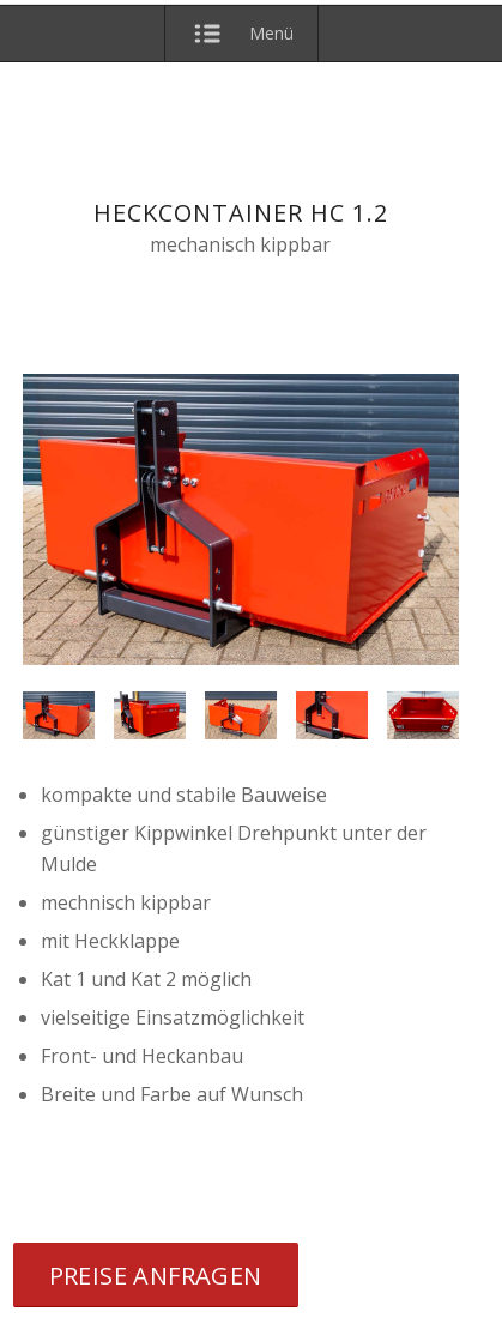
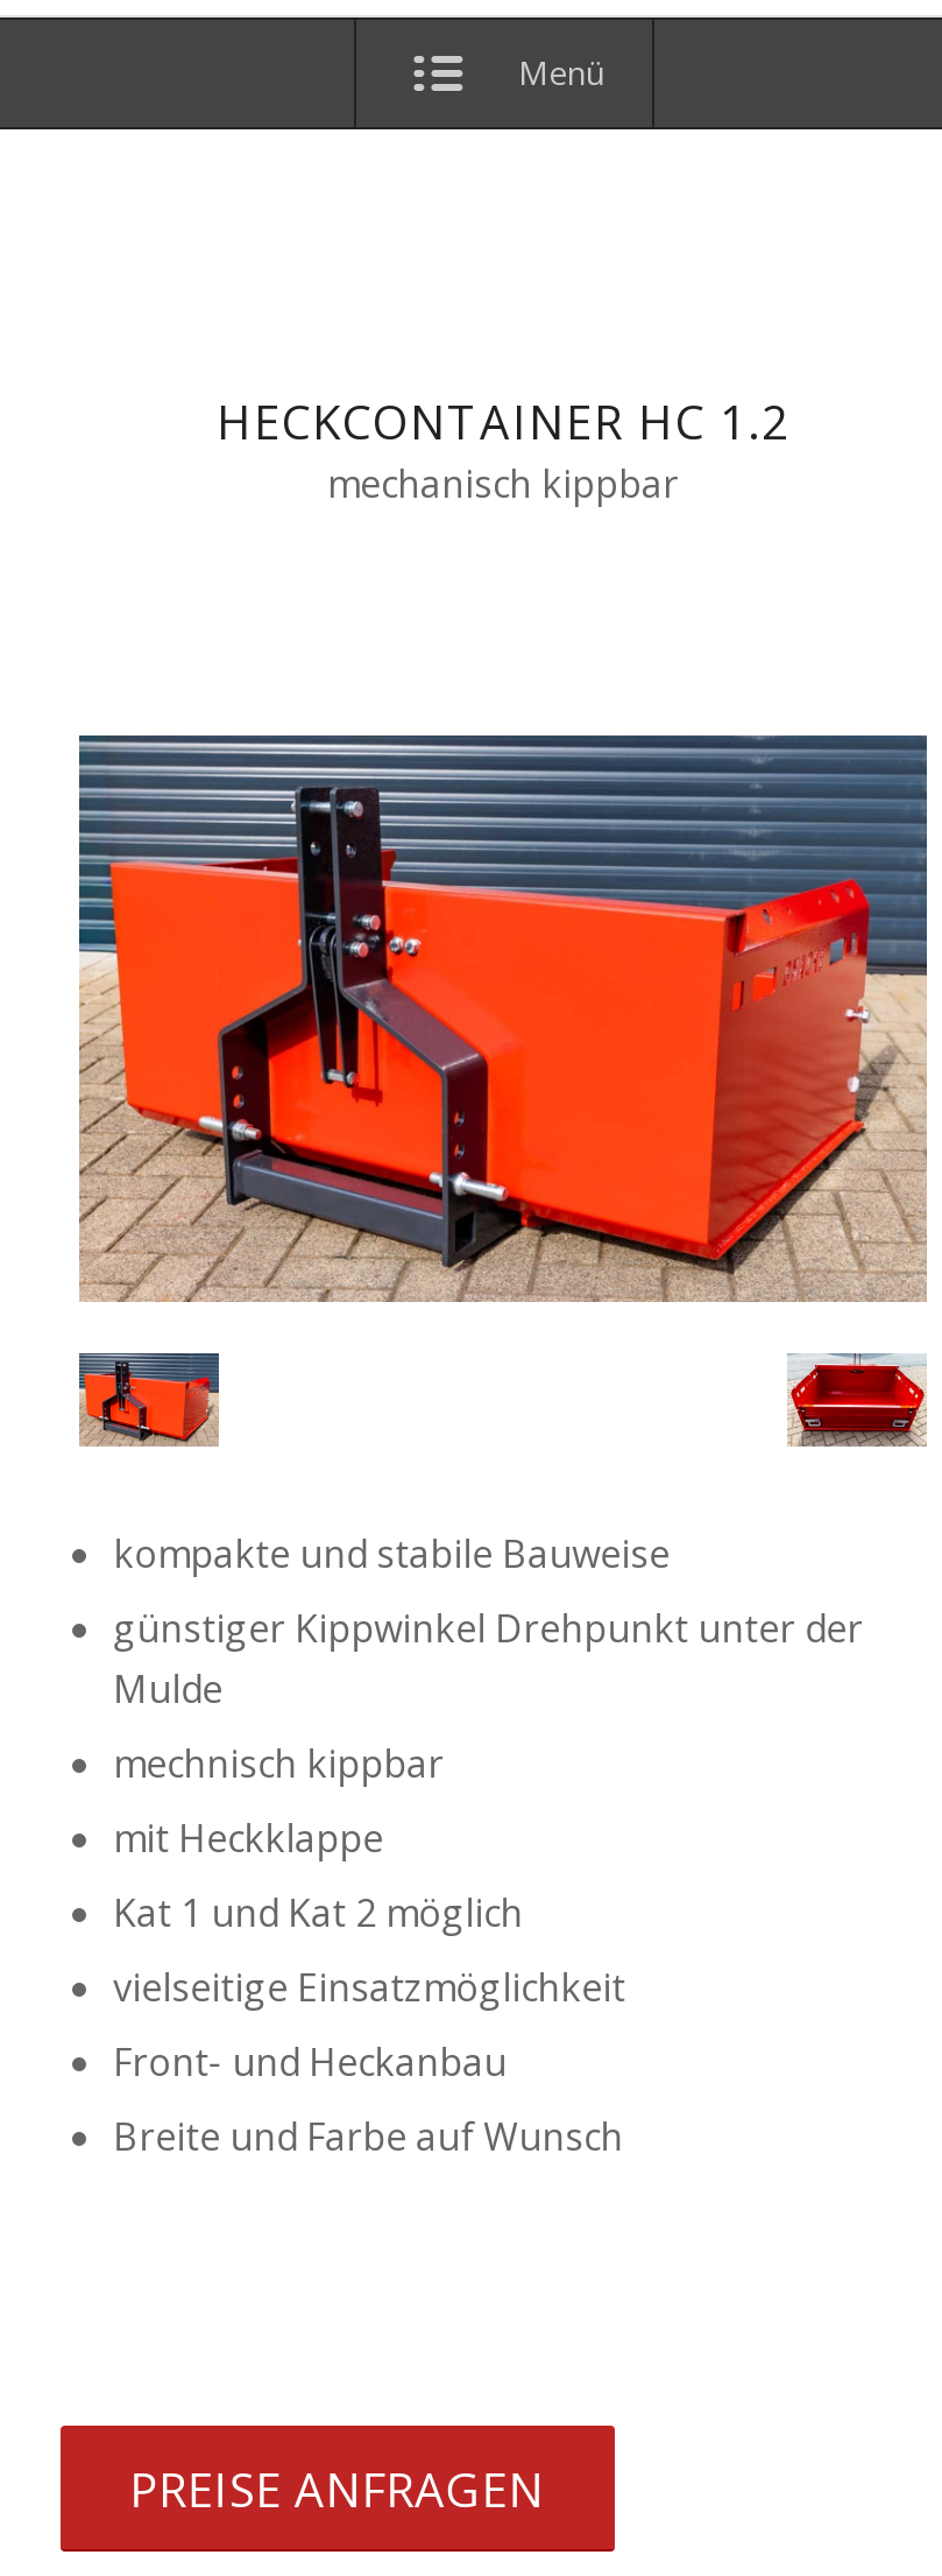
[113,690,187,741] [image] -> none
[204,690,278,741] [image] -> none
[295,690,369,741] [image] -> none

